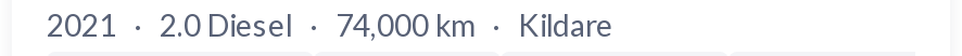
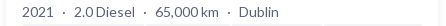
[336,7,613,43] 74,000 km | Kildare -> [155,3,279,20] 65,000 km | Dublin

